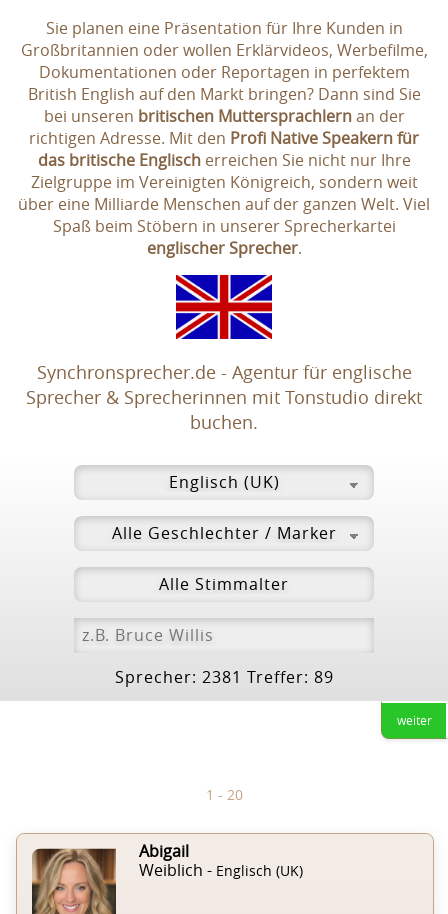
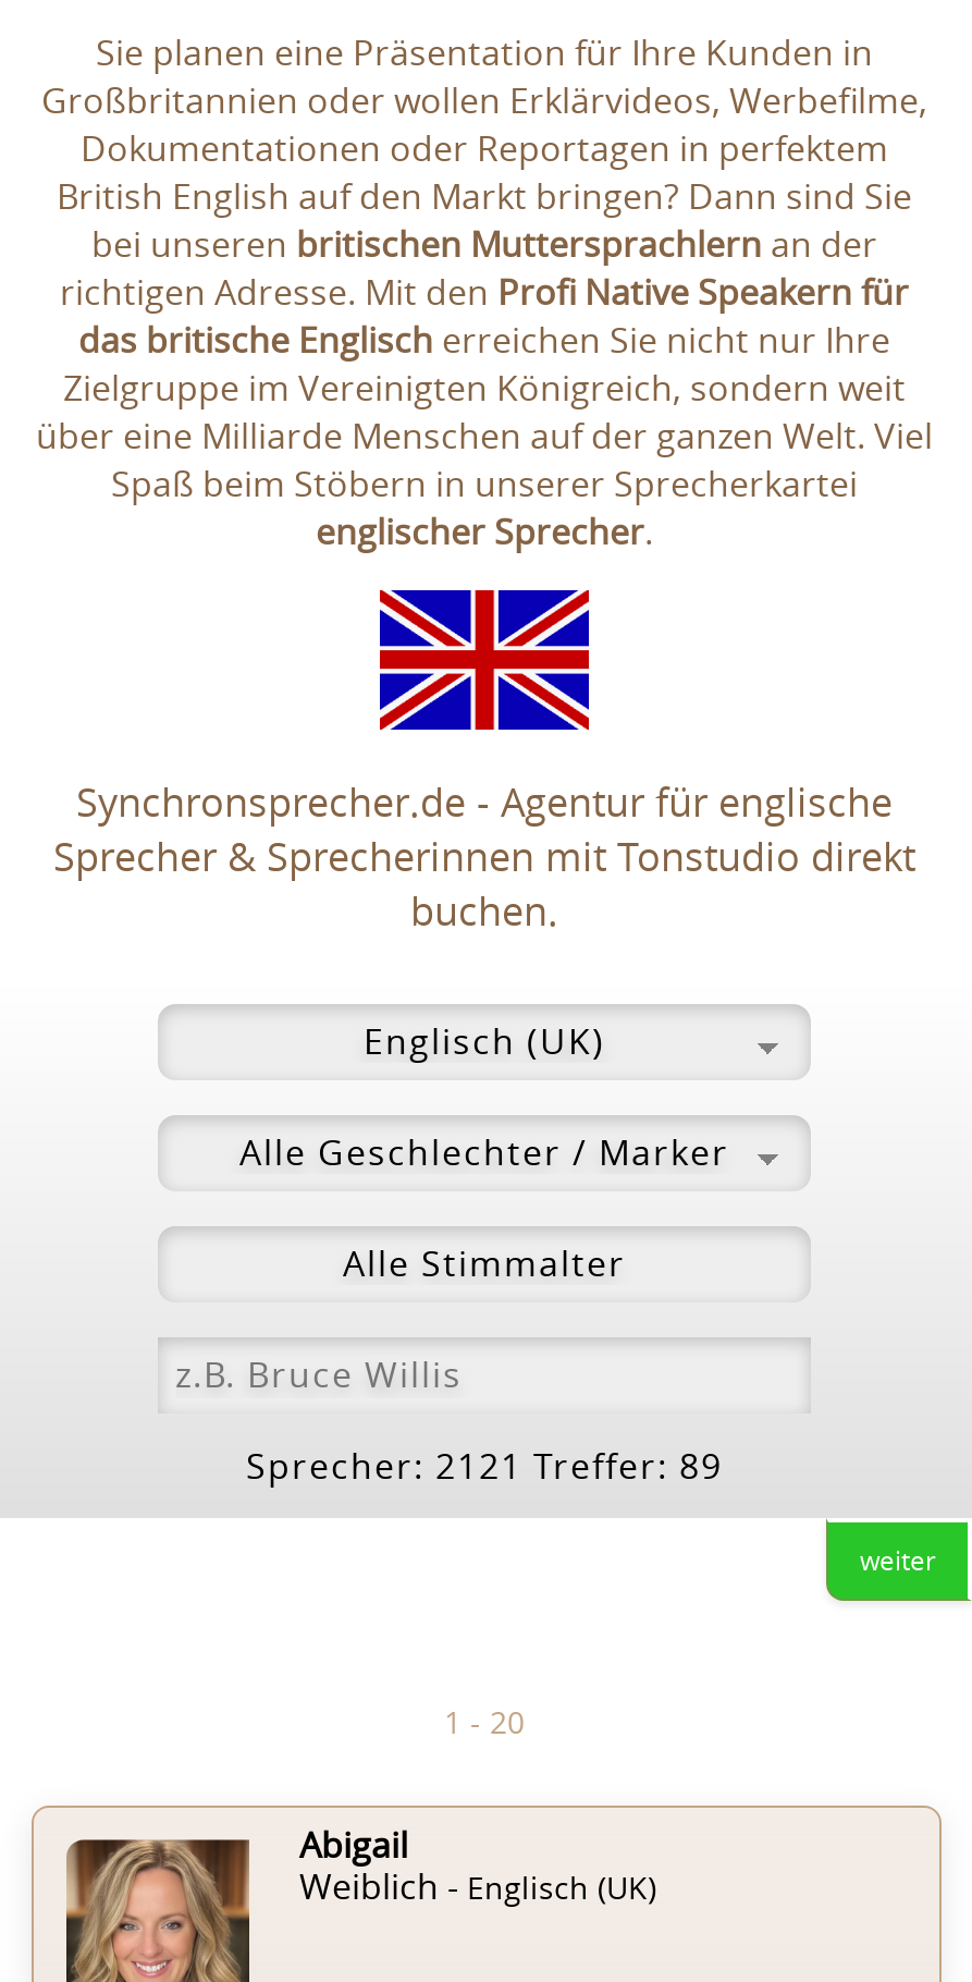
[114,666,333,688] Sprecher: 2381 Treffer: 89 -> [246,1441,723,1489] Sprecher: 2121 Treffer: 89

